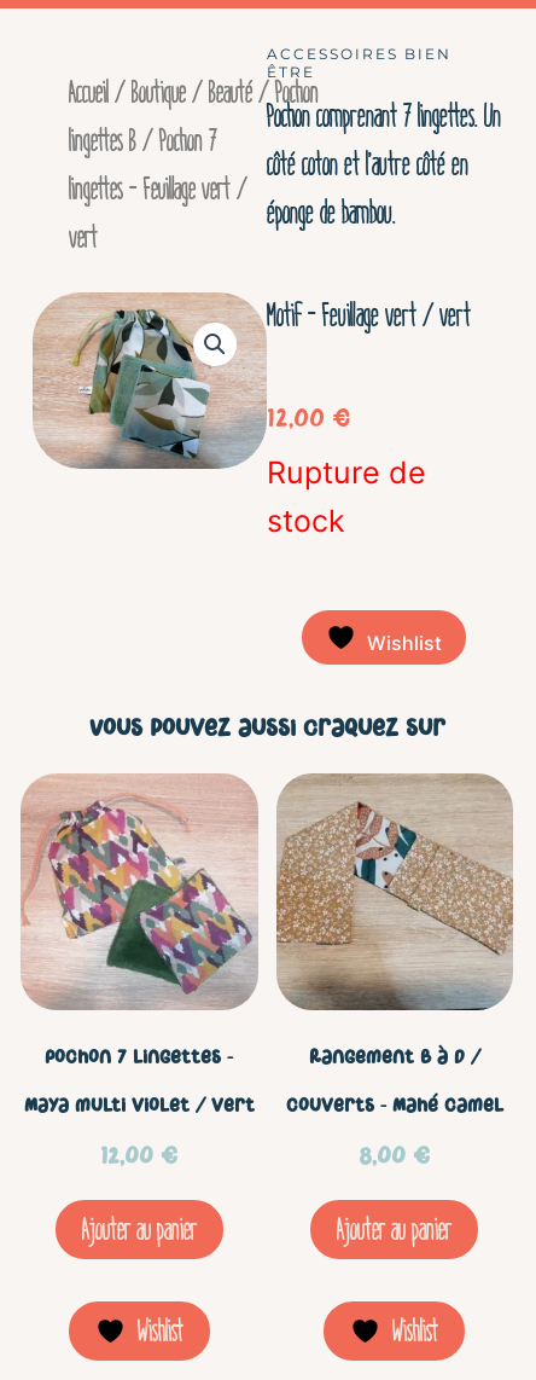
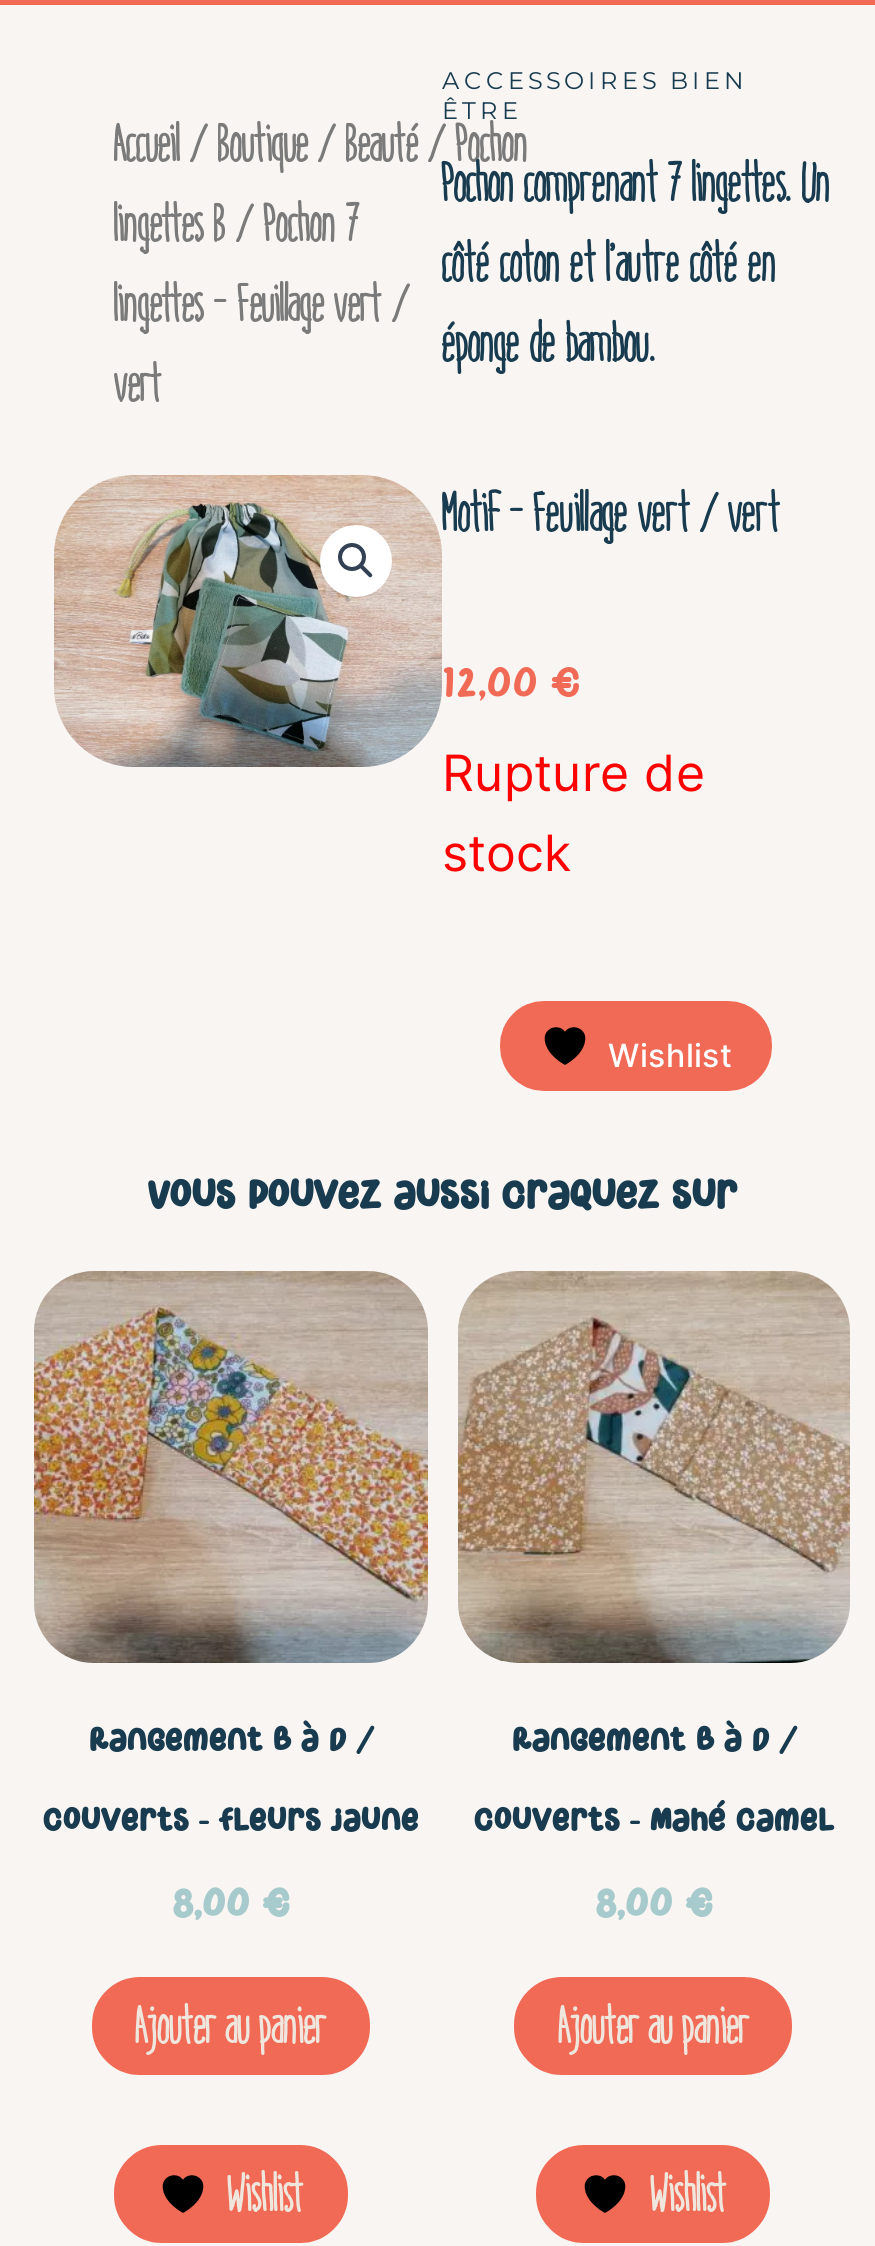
[21,775,258,1068] [image] | Pochon 7 lingettes – -> [32,1271,430,1758] [image] | Rangement B à D /
[24,1098,254,1116] Maya multi violet / vert -> [42,1808,418,1838] couverts – Fleurs jaune
[100,1145,178,1169] 12,00 € -> [172,1886,290,1926] 8,00 €

